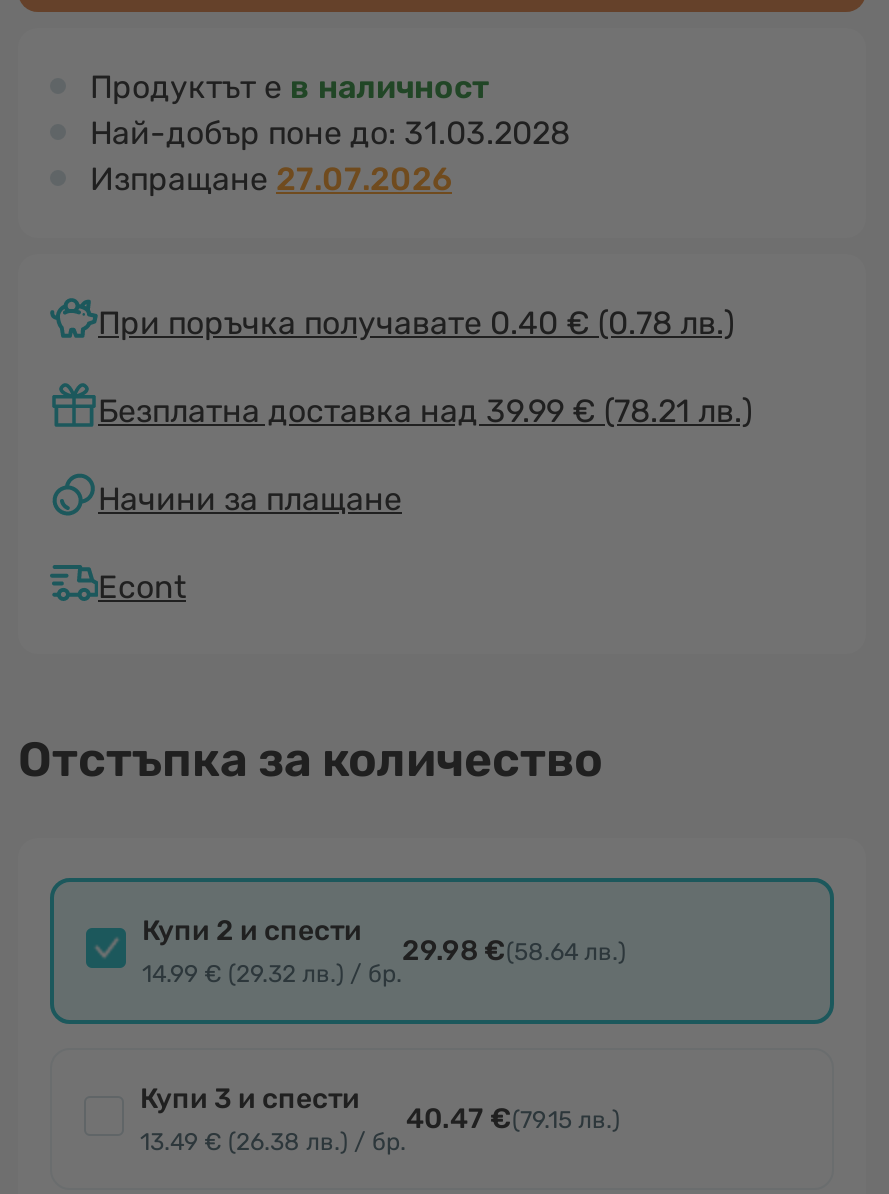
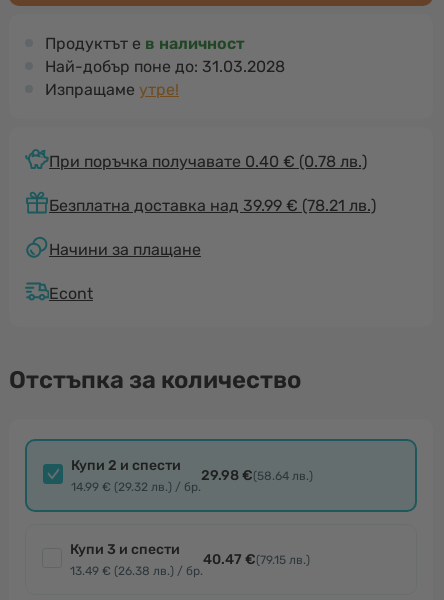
[90,160,452,198] Изпращане 27.07.2026 -> [45,80,179,99] Изпращаме утре!

